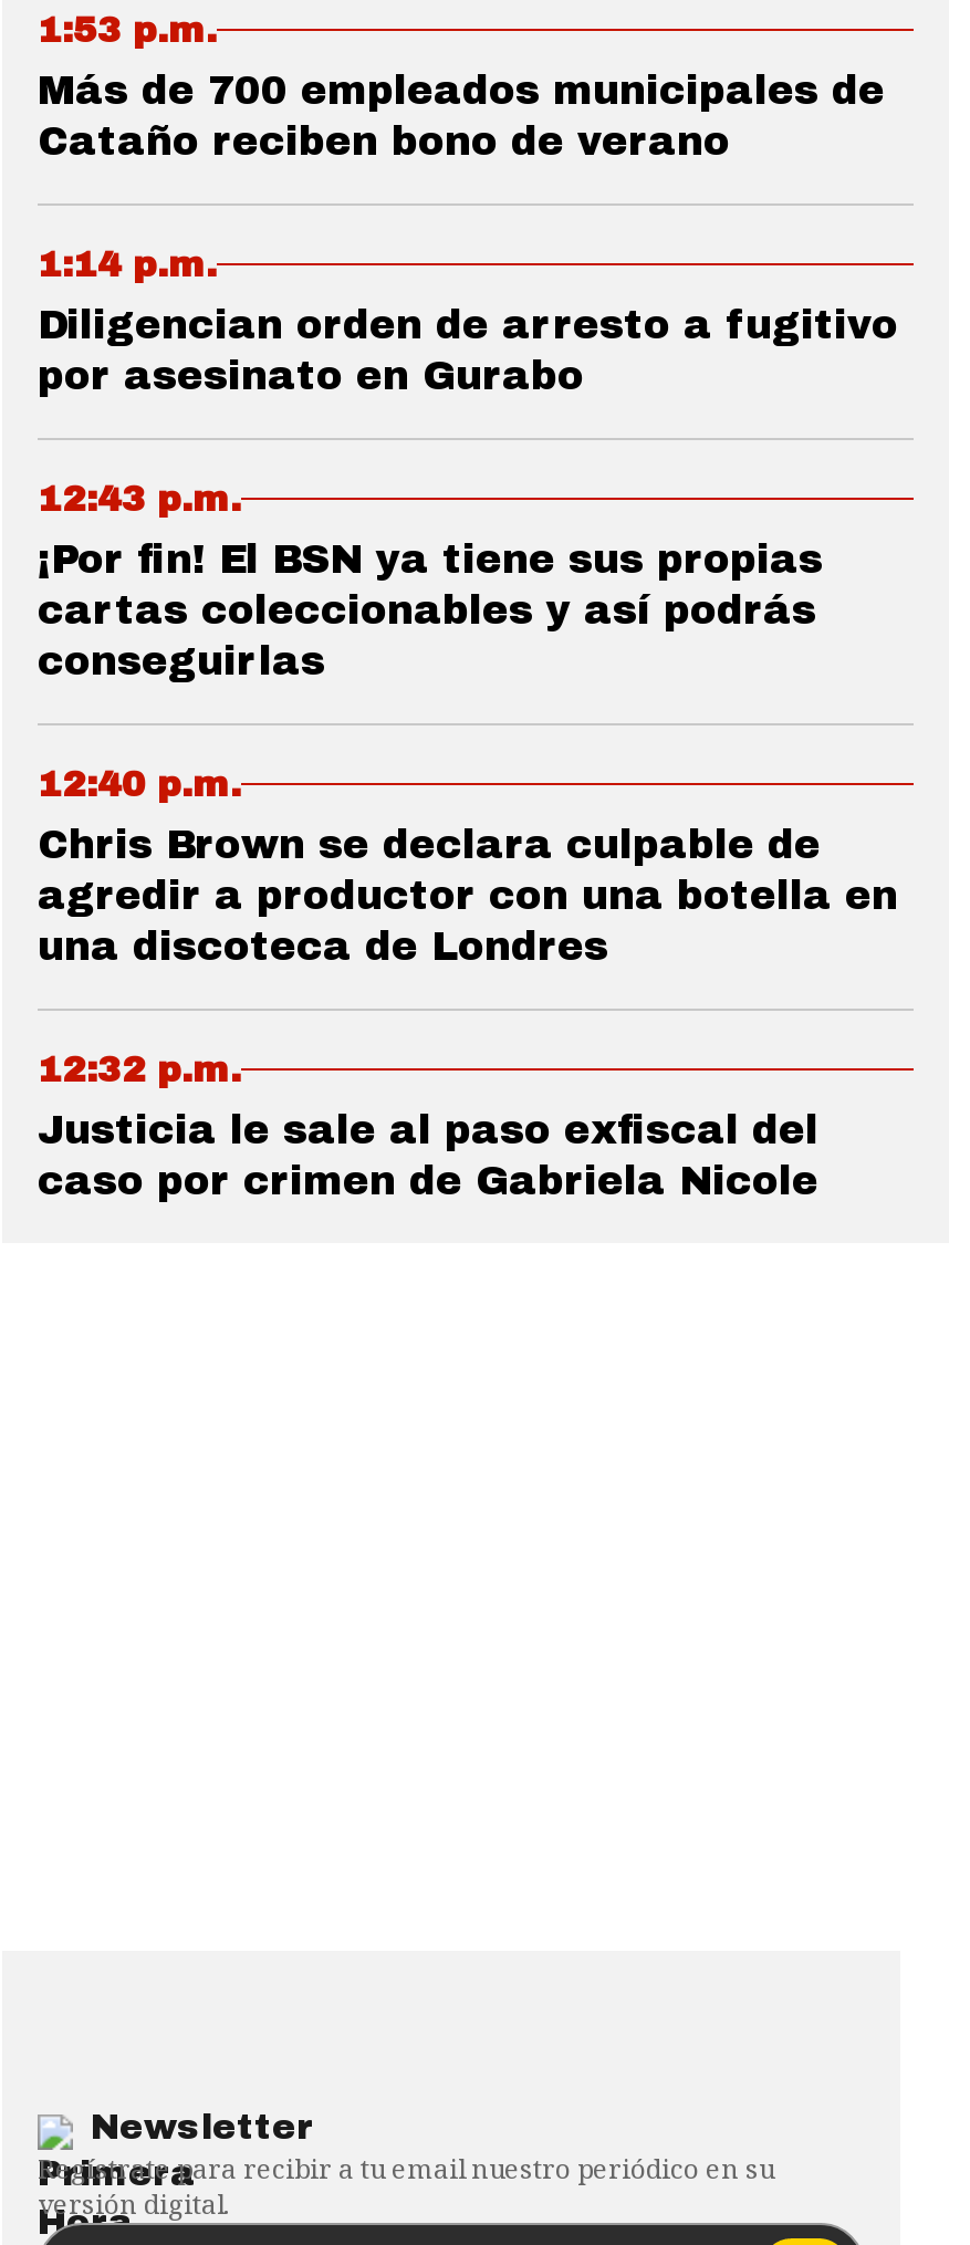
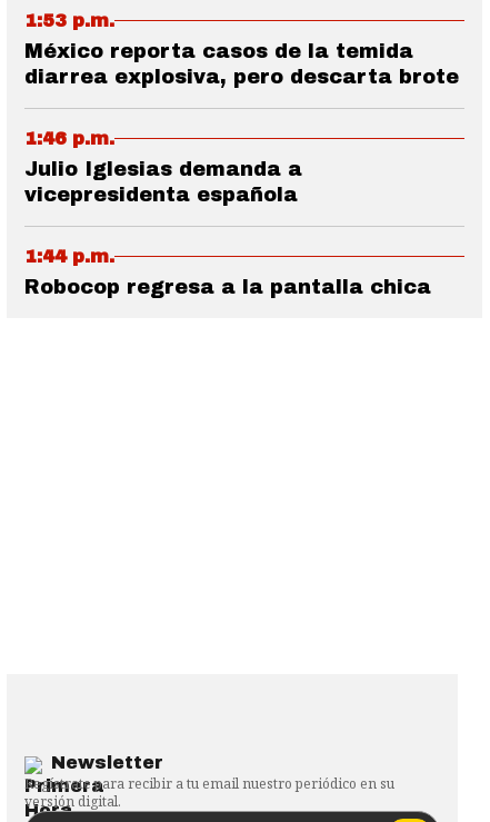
[38,68,898,1203] Más de 700 empleados municipales de | Cataño reciben bono de verano | 1:14 p.m. | Diligencian orden de arresto a fugitivo | por asesinato en Gurabo | 12:43 p.m. | ¡Por fin! El BSN ya tiene sus propias | cartas coleccionables y así podrás | conseguirlas | 12:40 p.m. | Chris Brown se declara culpable de | agredir a productor con una botella en | una discoteca de Londres | 12:32 p.m. | Justicia le sale al paso exfiscal del | caso por crimen de Gabriela Nicole -> [24,40,459,298] México reporta casos de la temida | diarrea explosiva, pero descarta brote | 1:46 p.m. | Julio Iglesias demanda a | vicepresidenta española | 1:44 p.m. | Robocop regresa a la pantalla chica

